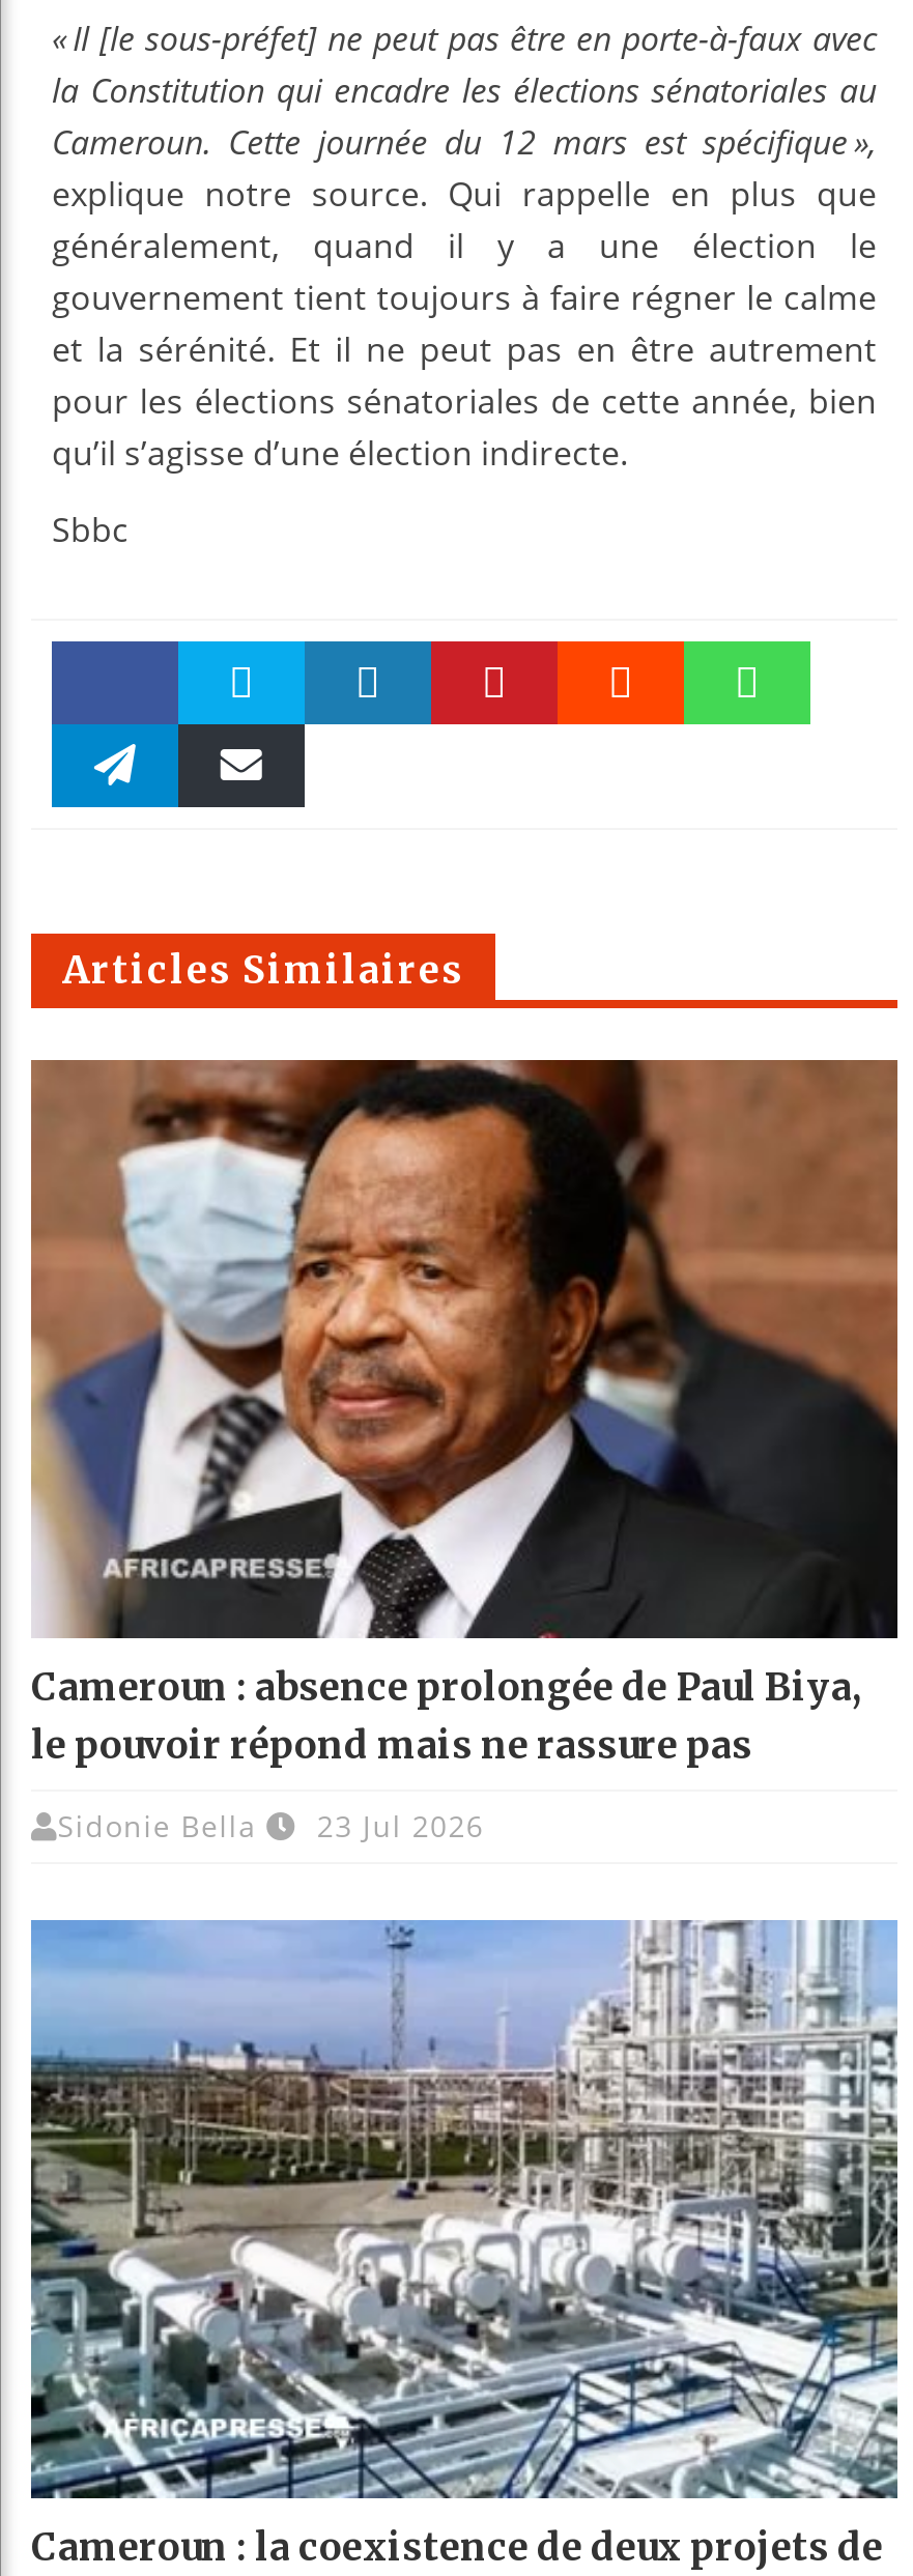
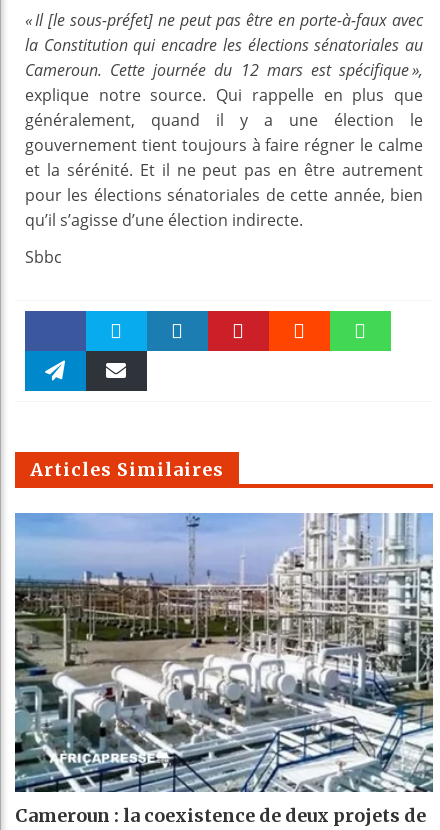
[29,1058,900,1845] [image] | Cameroun : absence prolongée de Paul Biya, | le pouvoir répond mais ne rassure pas | Sidonie Bella | 23 Jul 2026 -> none

